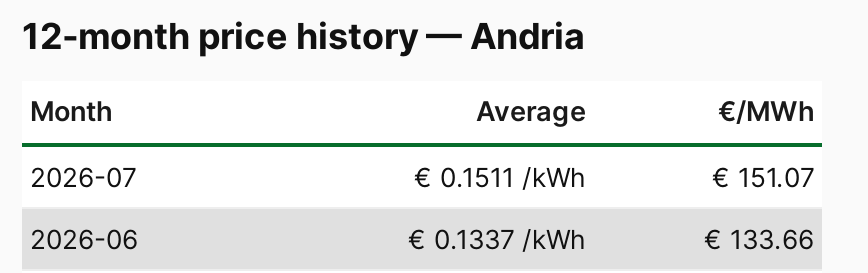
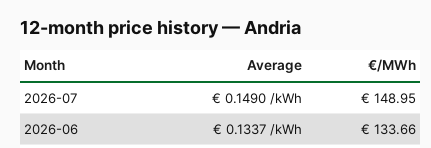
[414,160,586,192] € 0.1511 /kWh -> [212,90,302,106] € 0.1490 /kWh
[712,160,814,192] € 151.07 -> [361,90,416,106] € 148.95

